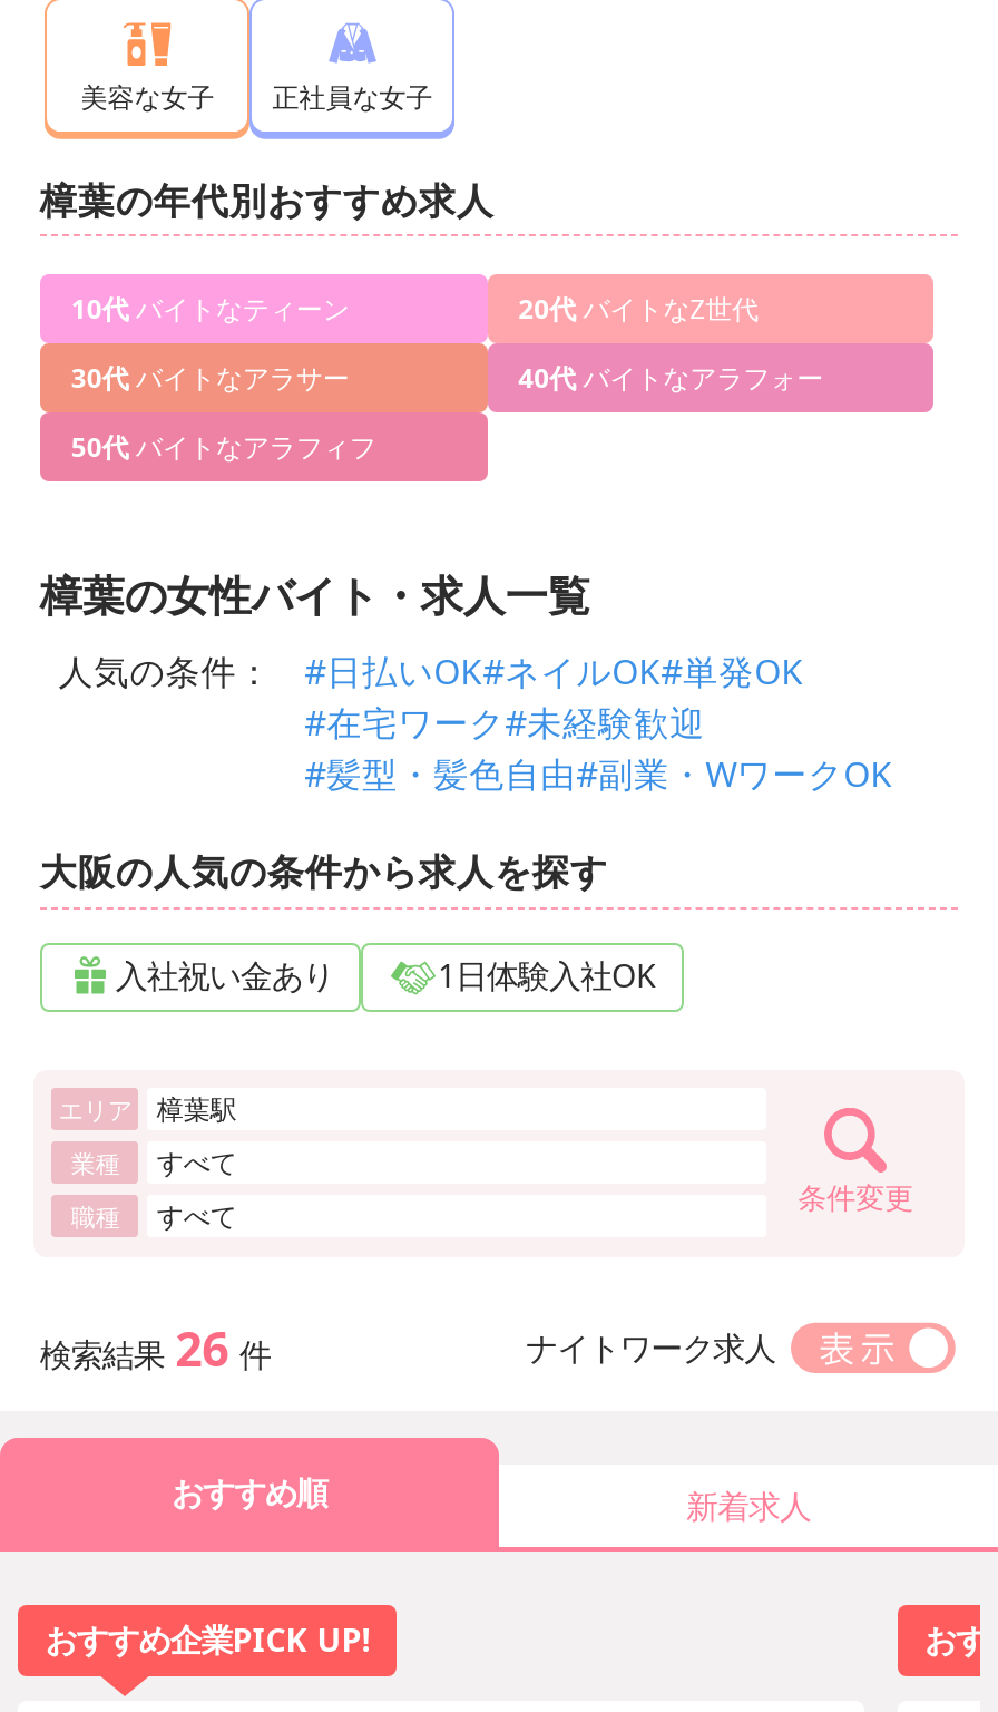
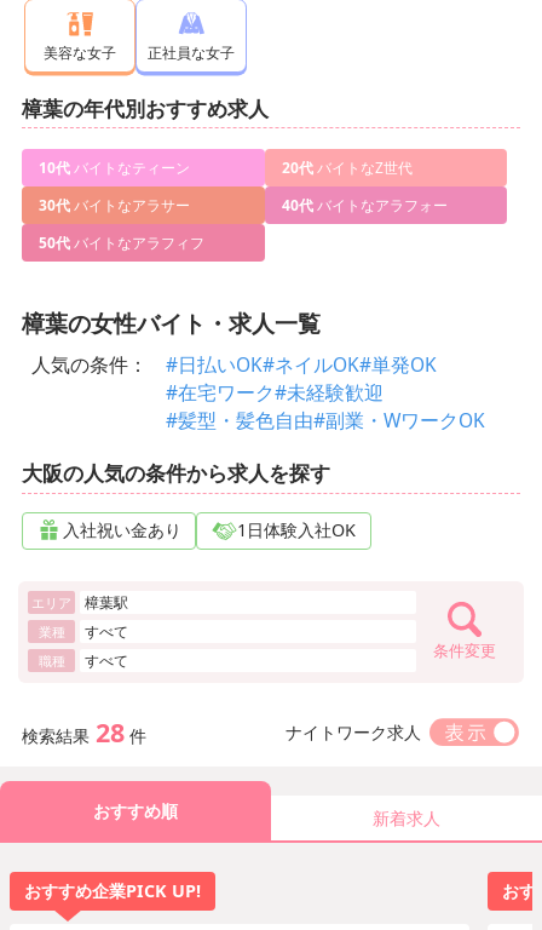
[40,1315,270,1380] 検索結果 26 件 -> [22,715,147,750] 検索結果 28 件

